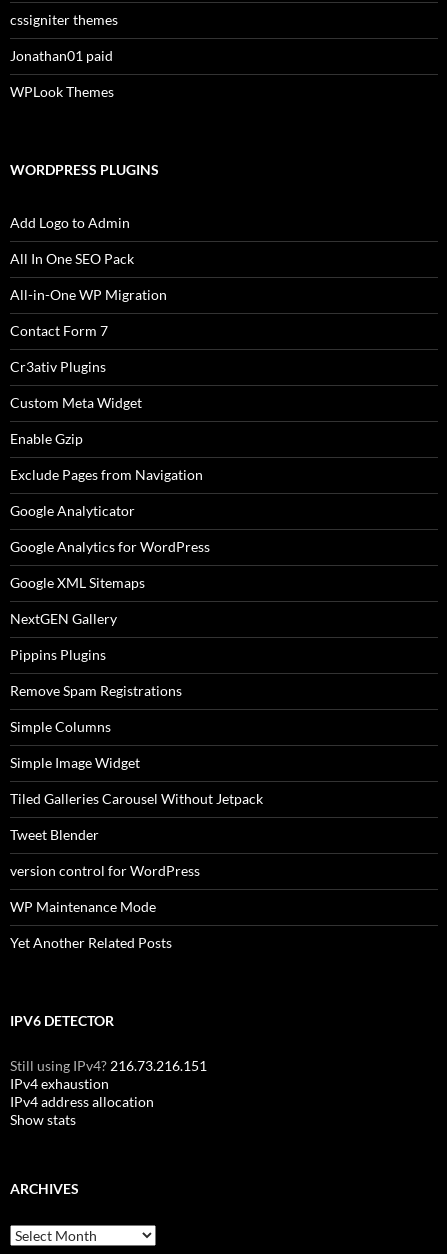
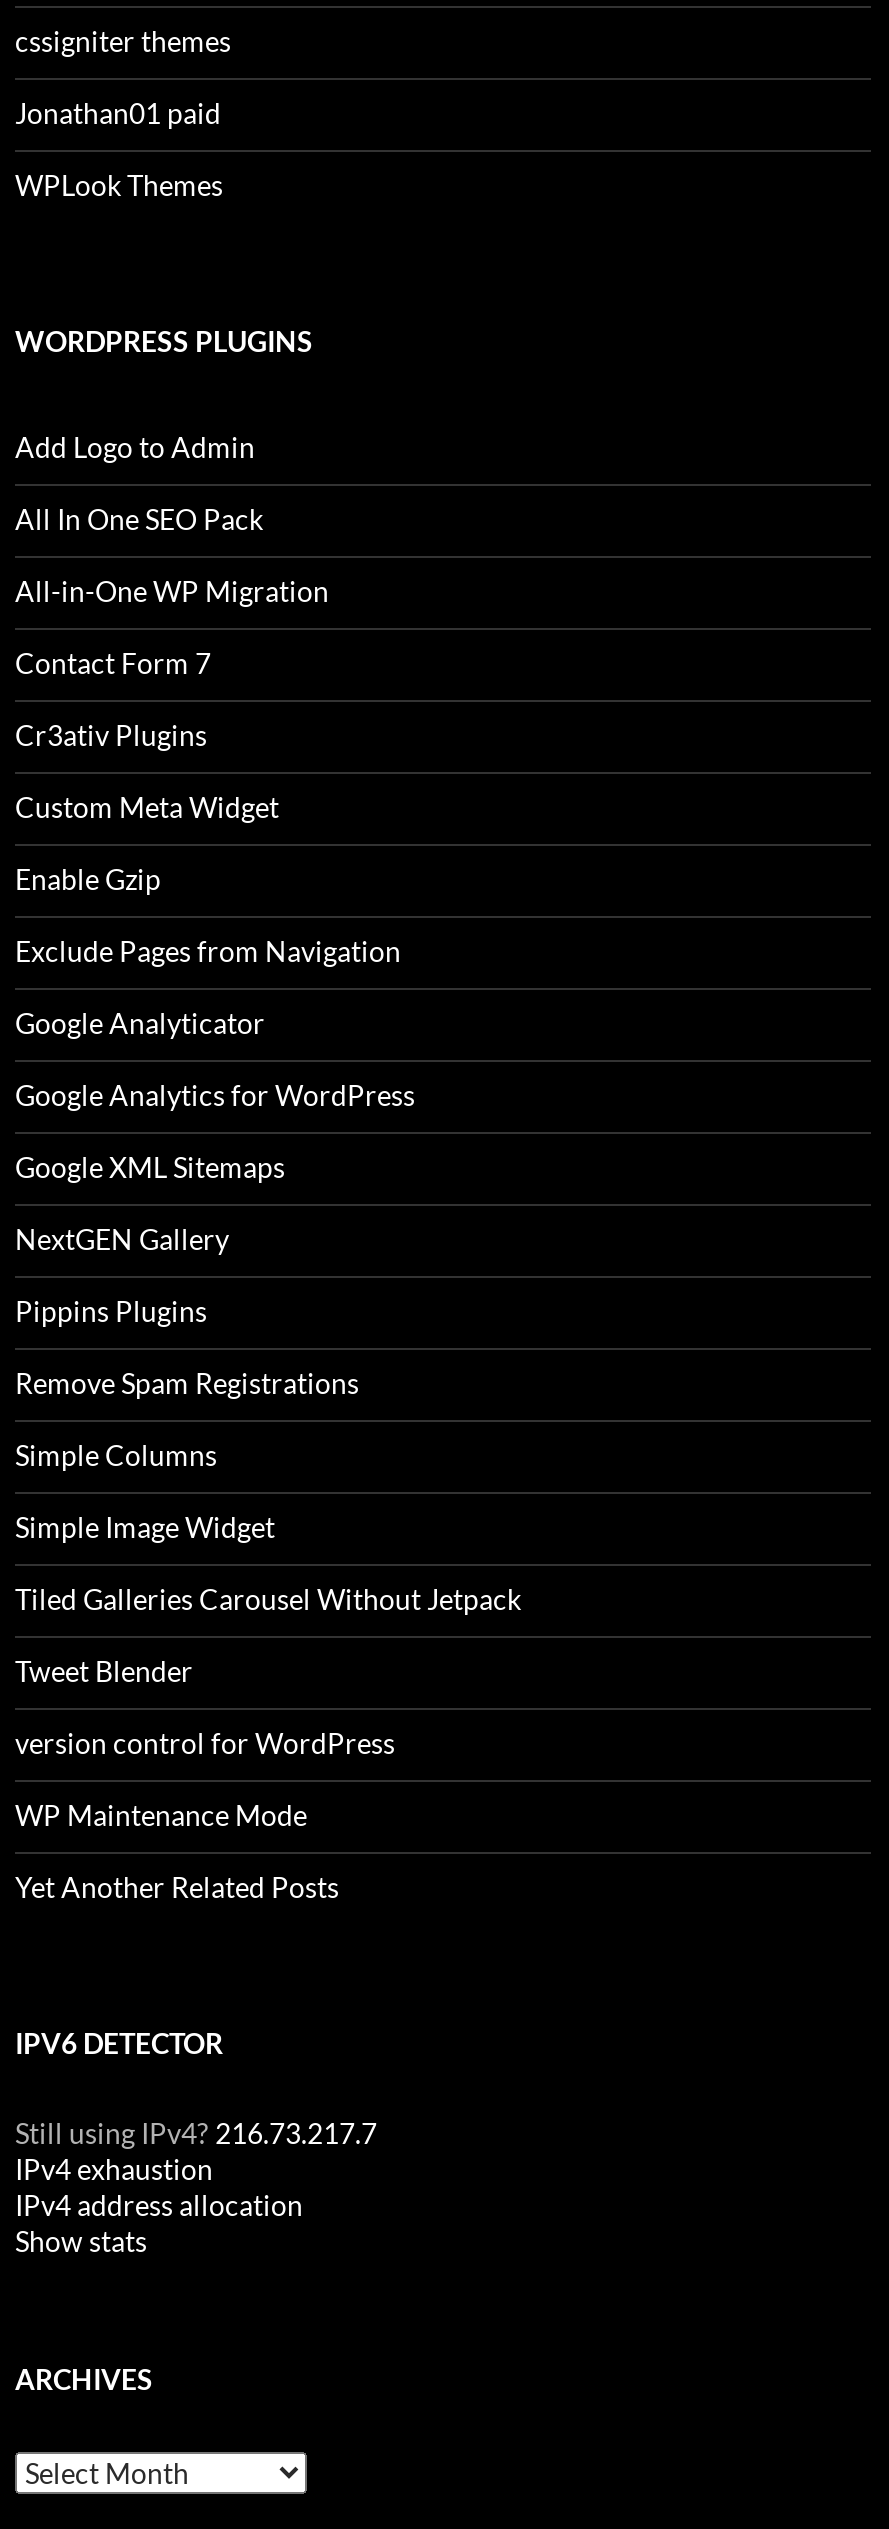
[10,1057,207,1074] Still using IPv4? 216.73.216.151 -> [15,2117,377,2151] Still using IPv4? 216.73.217.7

